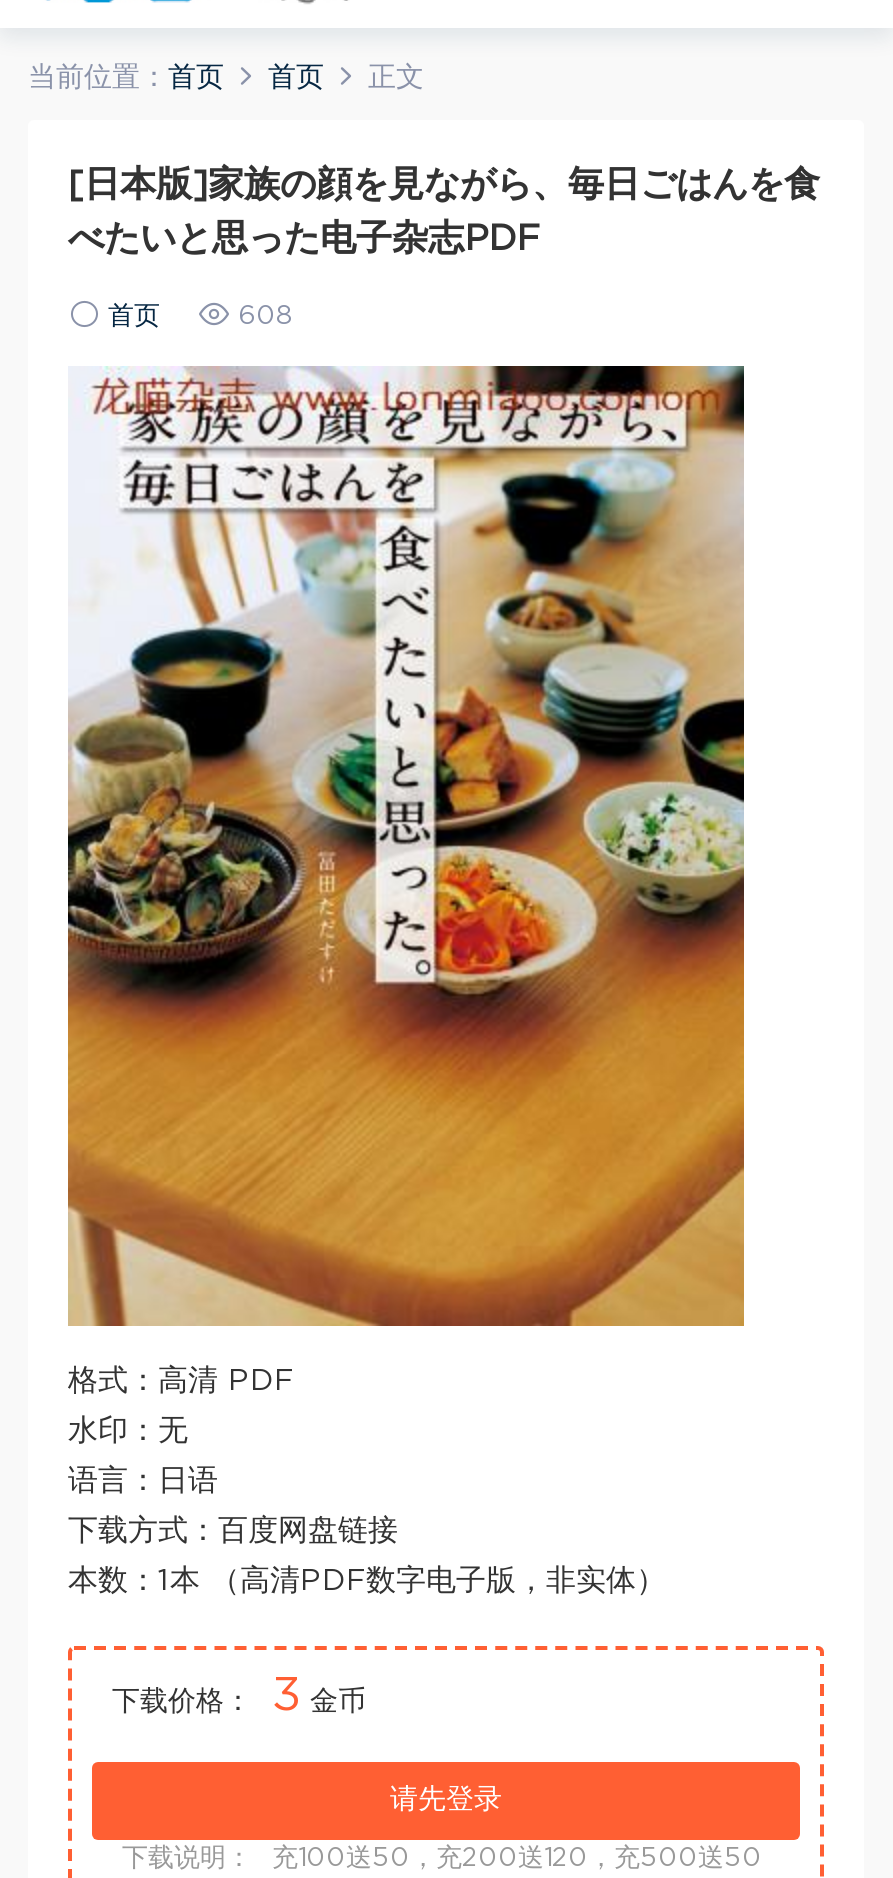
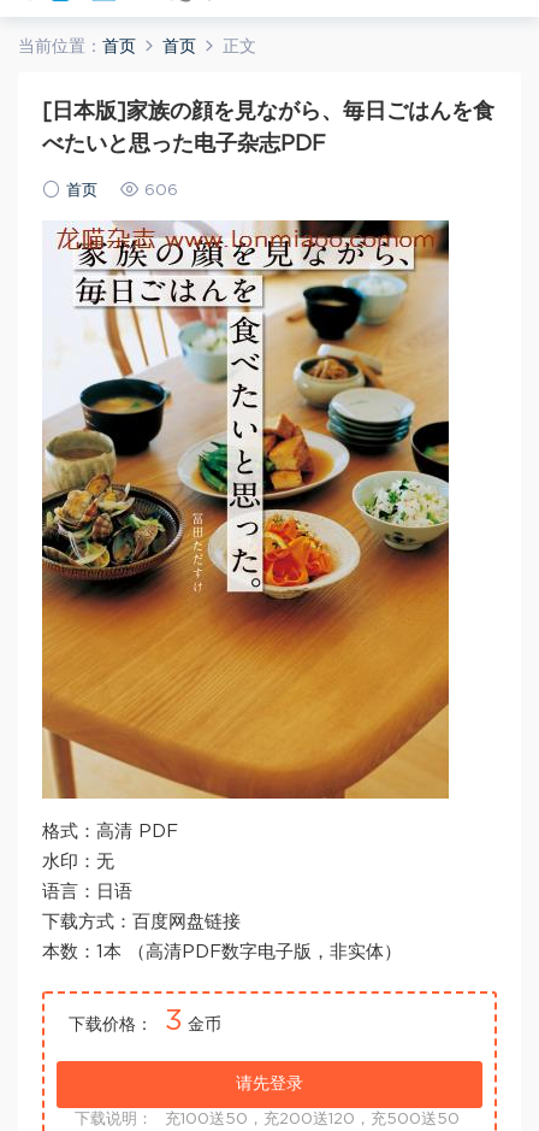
[230,304,294,330] 608 -> [140,183,178,199] 606

